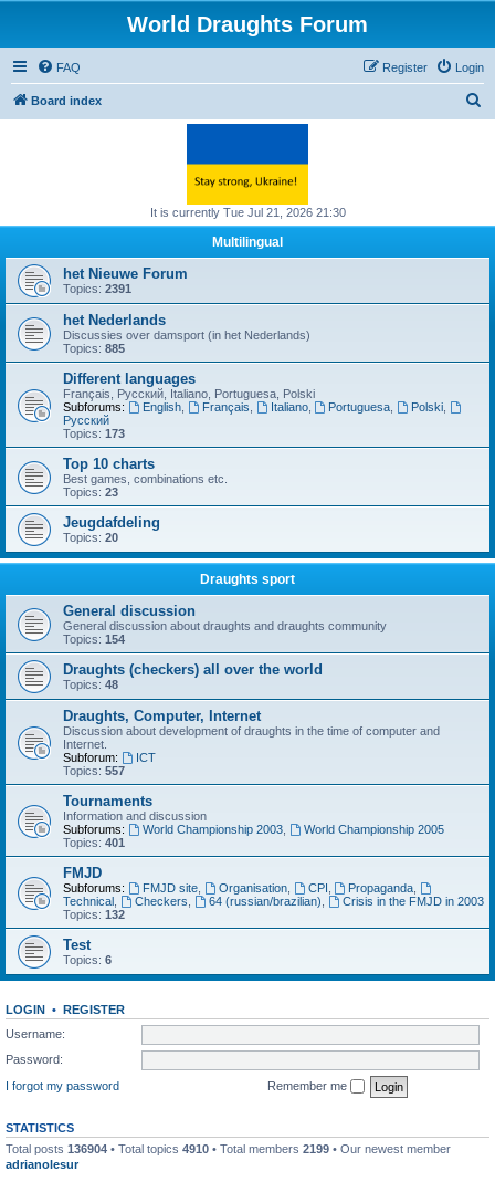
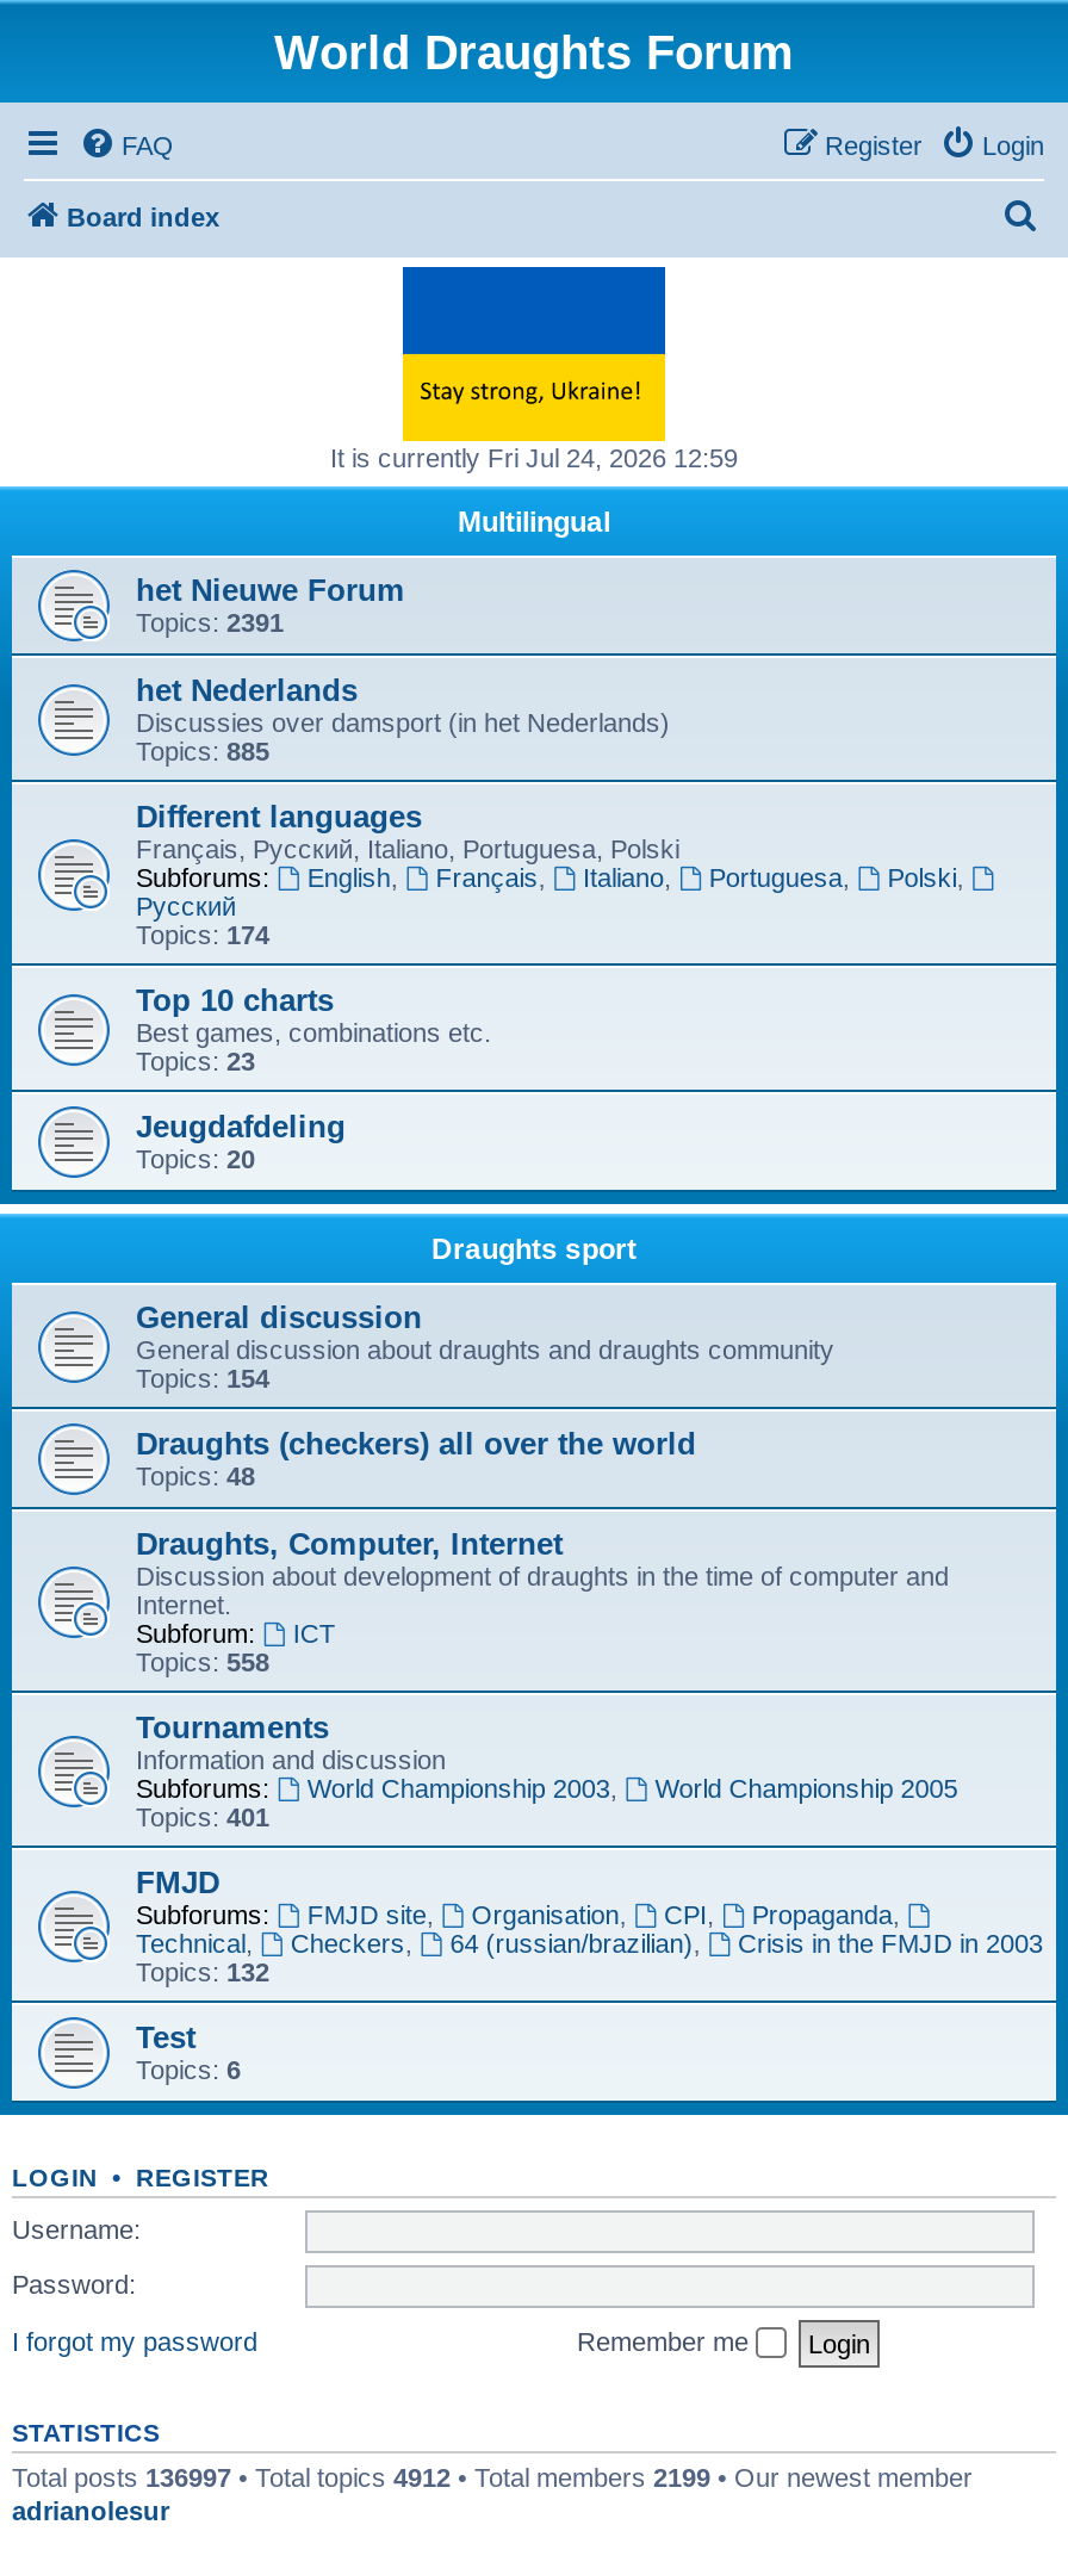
[150,206,345,219] It is currently Tue Jul 21, 2026 21:30 -> [330,443,738,472] It is currently Fri Jul 24, 2026 12:59
[63,427,125,440] Topics: 173 -> [136,920,269,949] Topics: 174
[63,764,125,777] Topics: 557 -> [136,1648,269,1676] Topics: 558
[6,1143,451,1156] Total posts 136904 • Total topics 4910 • Total members 2199 • Our newest member -> [12,2464,973,2493] Total posts 136997 • Total topics 4912 • Total members 2199 • Our newest member

